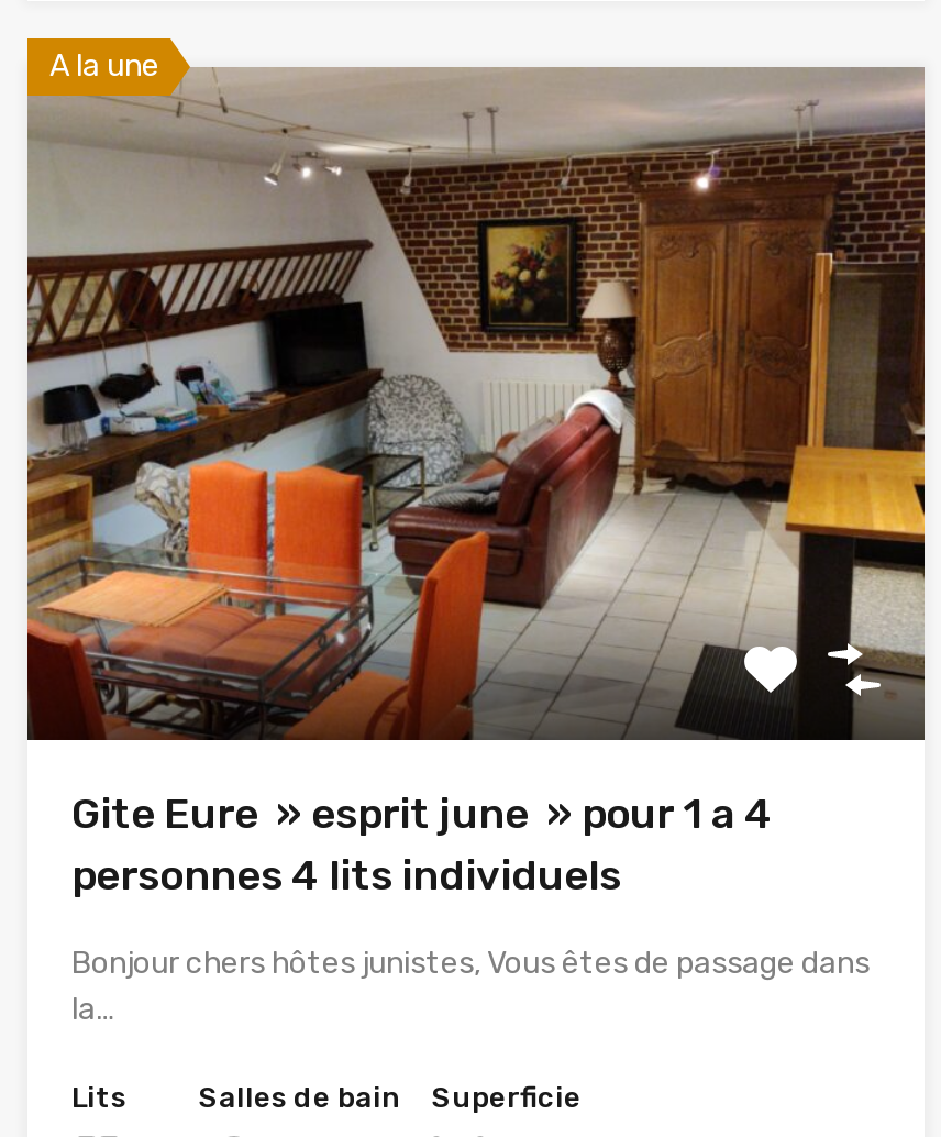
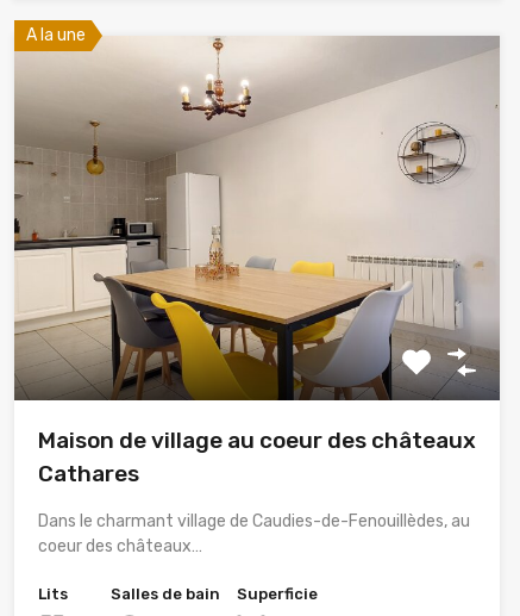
[25,66,927,900] [image] | Gite Eure » esprit june » pour 1 a 4 | personnes 4 lits individuels -> [13,37,500,488] [image] | Maison de village au coeur des châteaux | Cathares
[71,944,870,1027] Bonjour chers hôtes junistes, Vous êtes de passage dans | la… -> [38,511,470,557] Dans le charmant village de Caudies-de-Fenouillèdes, au | coeur des châteaux…

